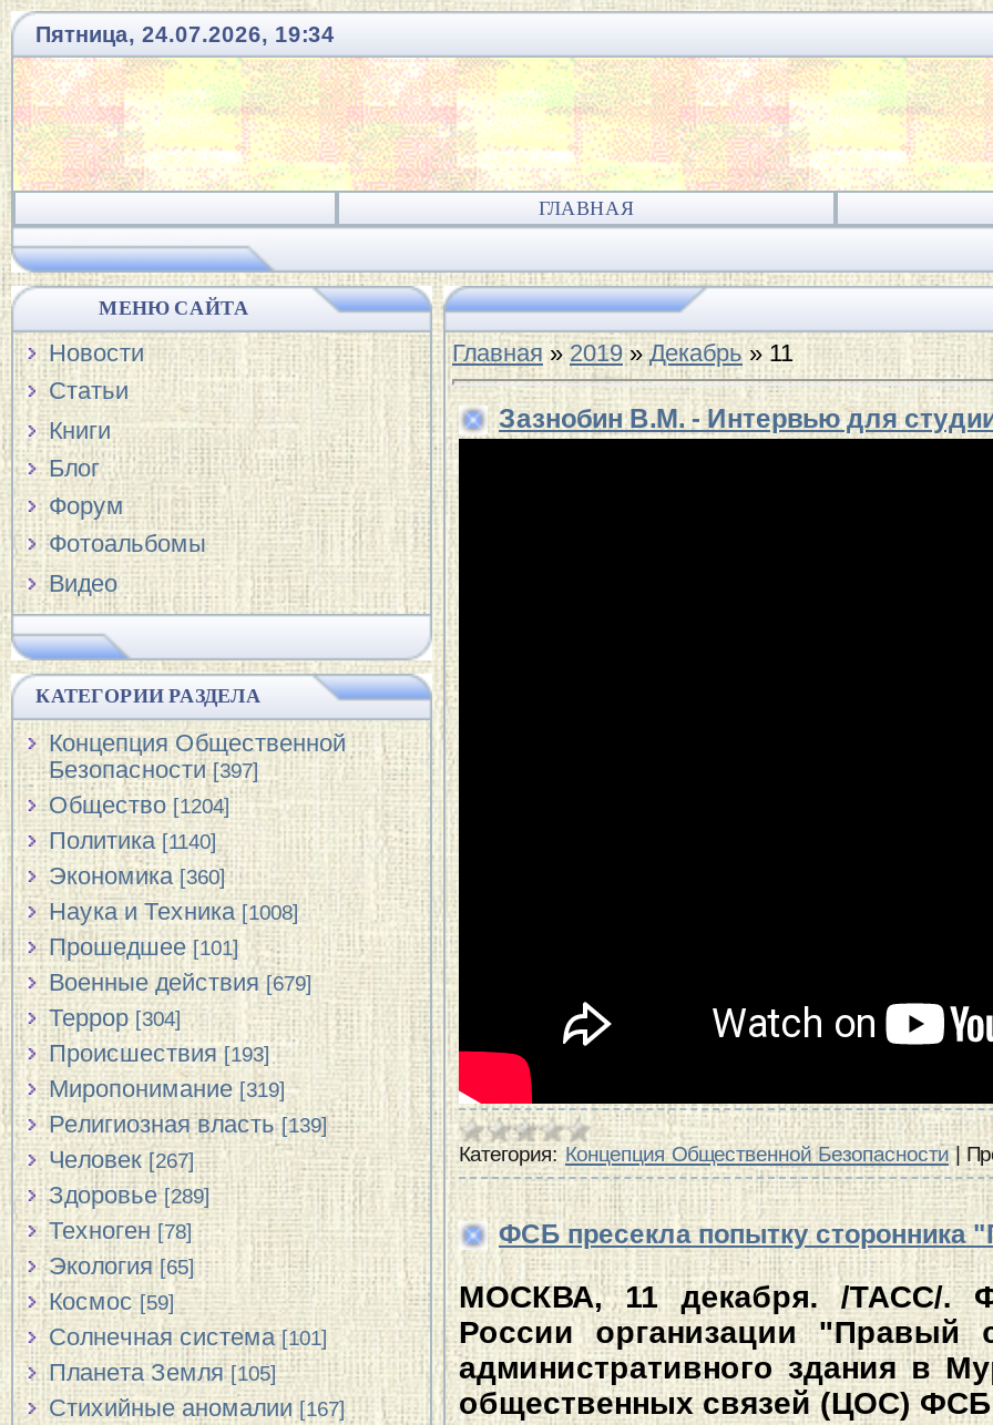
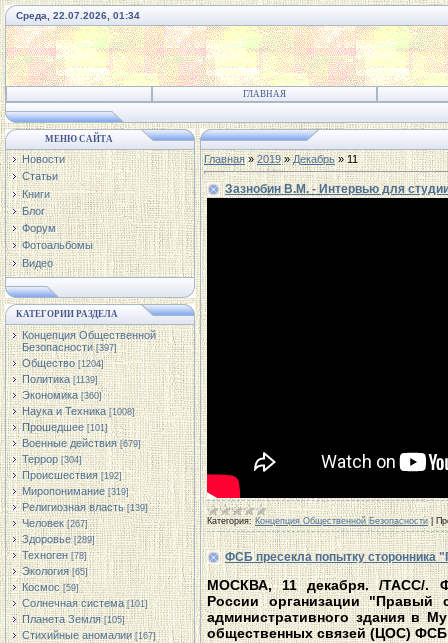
[35,22,335,47] Пятница, 24.07.2026, 19:34 -> [16,10,140,21] Среда, 22.07.2026, 01:34
[49,827,217,853] Политика [1140] -> [22,373,98,385] Политика [1139]
[49,1039,270,1066] Происшествия [193] -> [22,469,122,481] Происшествия [192]

